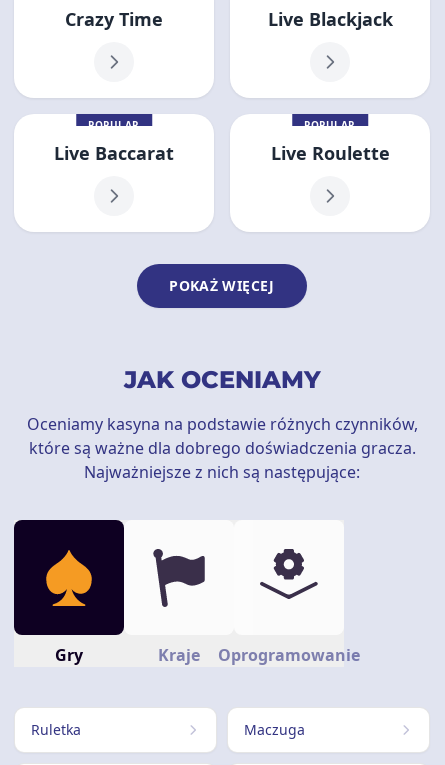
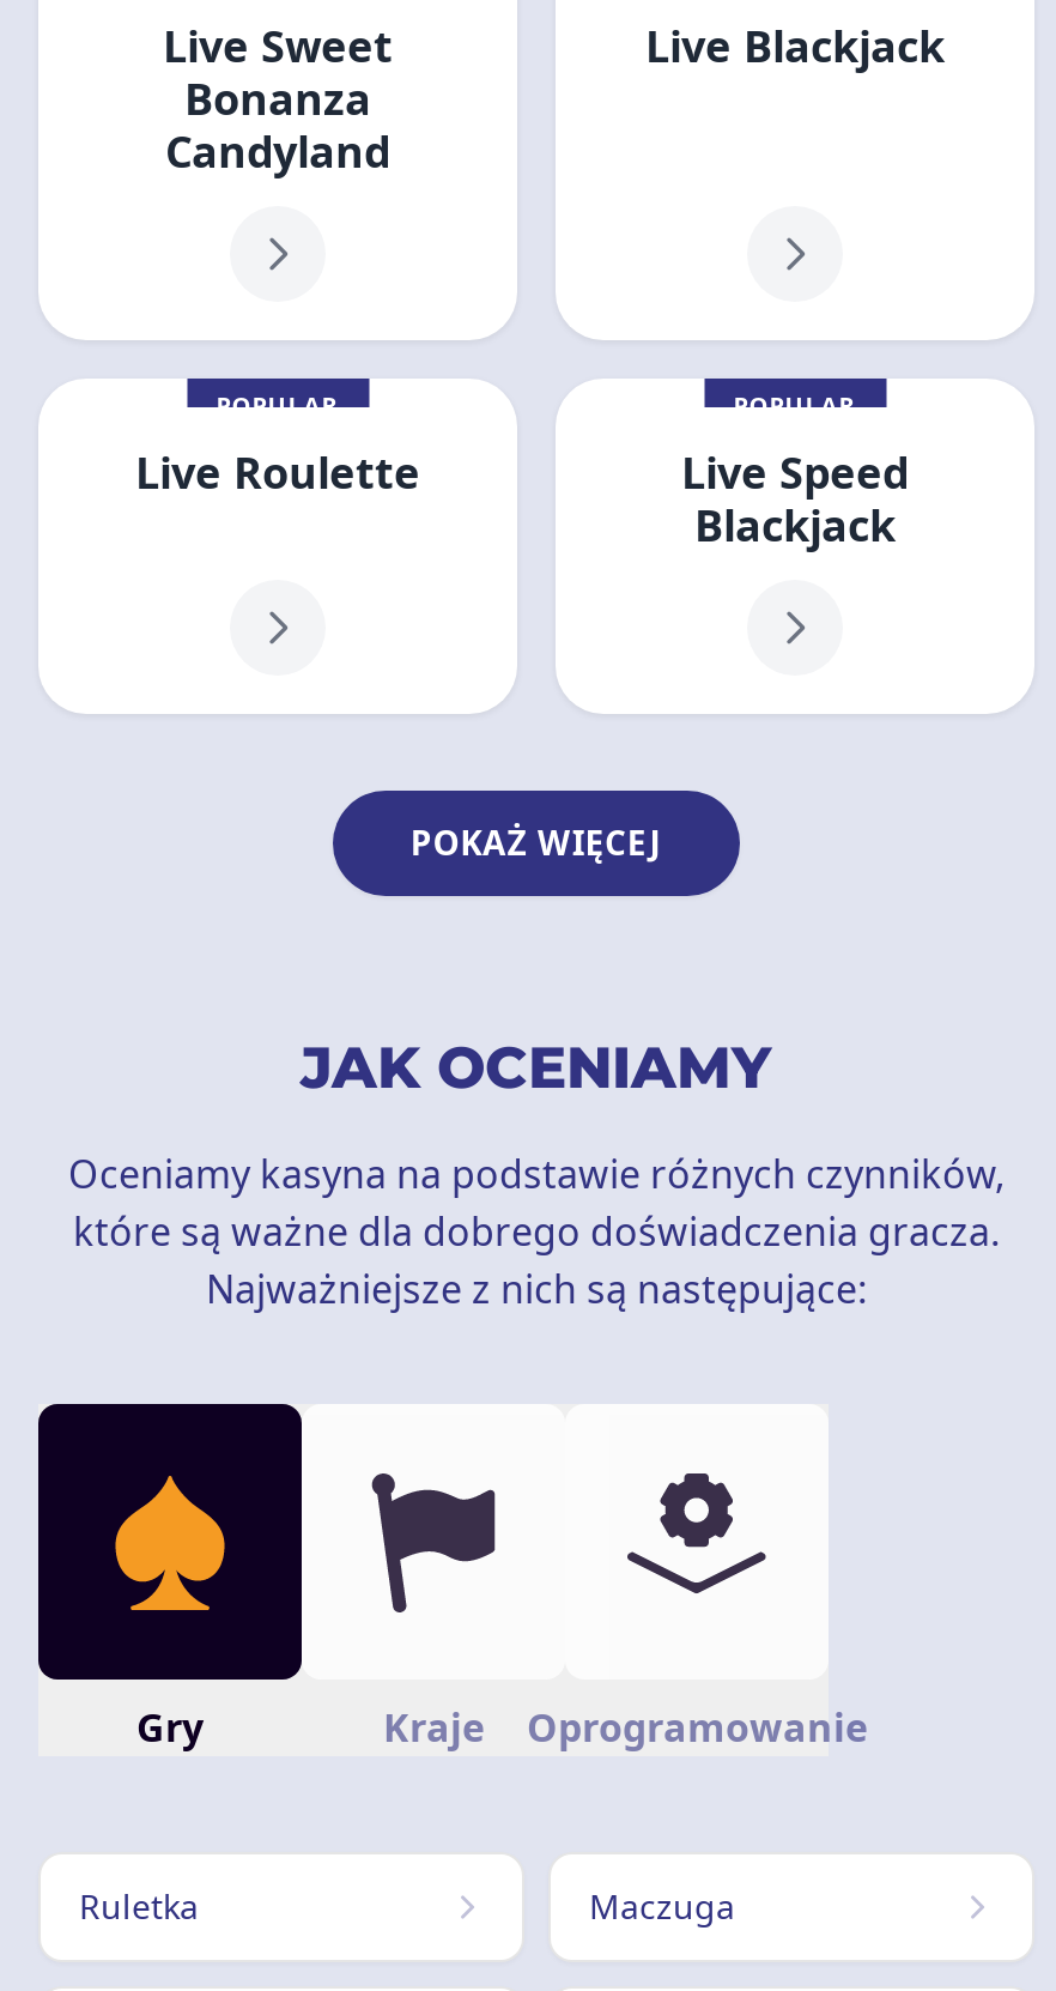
[65,7,163,31] Crazy Time -> [163,17,393,180] Live Sweet | Bonanza | Candyland
none -> [681,443,909,553] Live Speed | Blackjack
[54,141,174,165] Live Baccarat -> none
moved [270,141,389,165] -> [135,443,420,501]: Live Roulette

